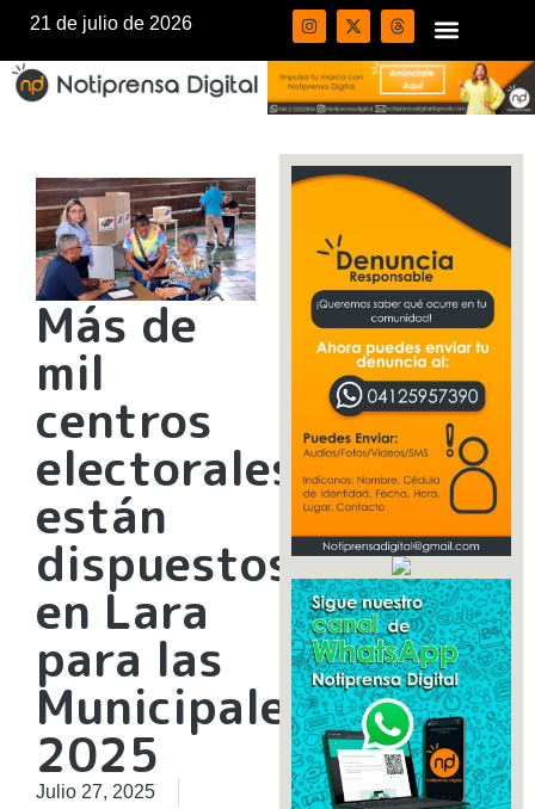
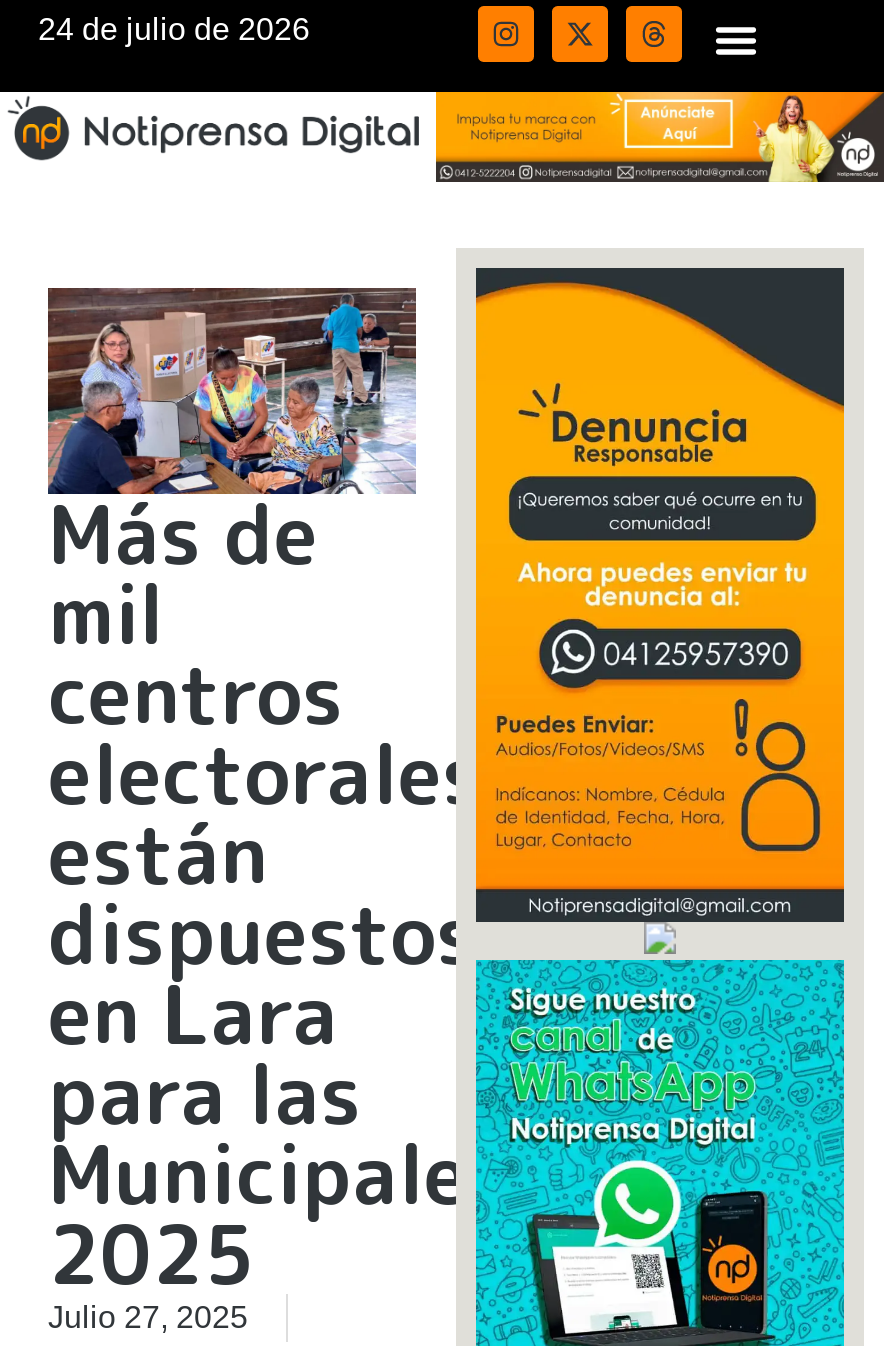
[30,13,192,33] 21 de julio de 2026 -> [38,12,310,46] 24 de julio de 2026

